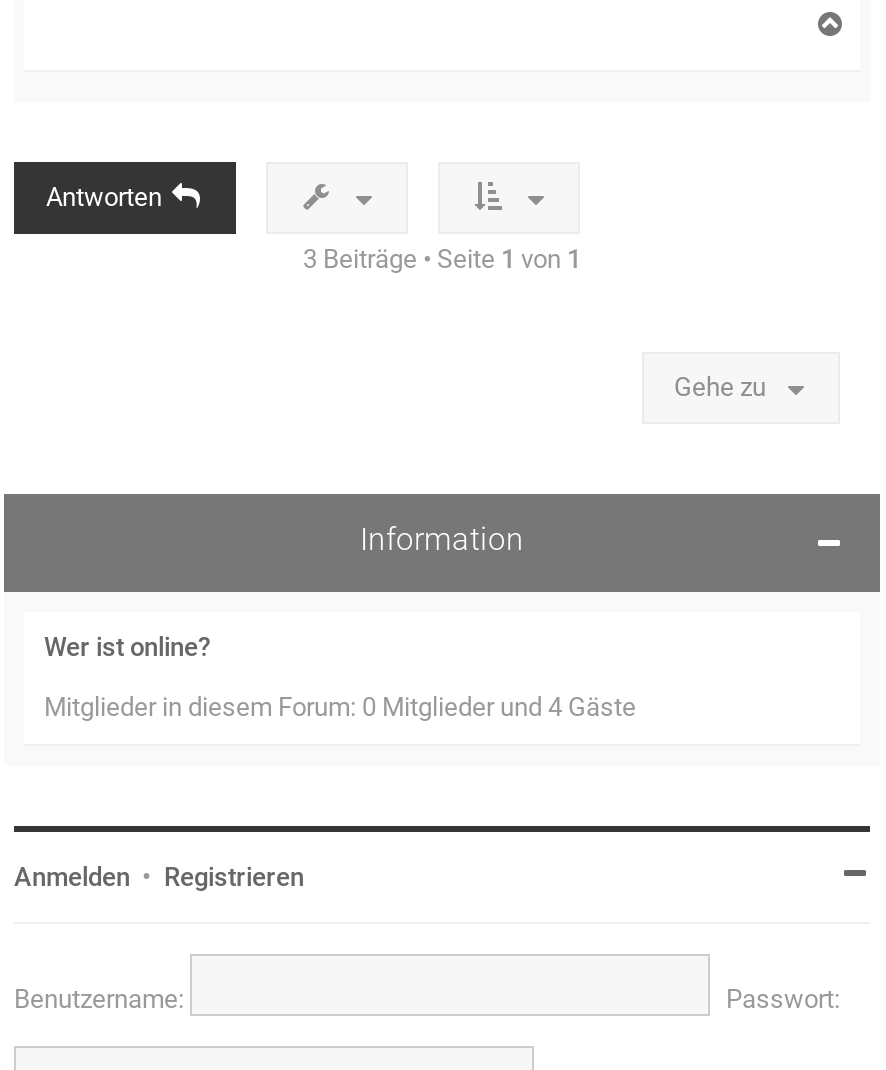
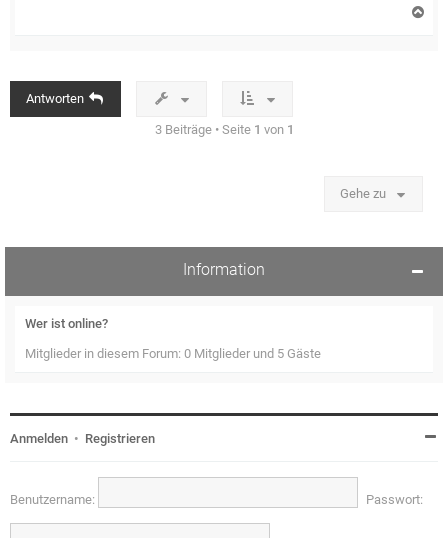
[44,693,636,723] Mitglieder in diesem Forum: 0 Mitglieder und 4 Gäste -> [25,346,321,361] Mitglieder in diesem Forum: 0 Mitglieder und 5 Gäste

